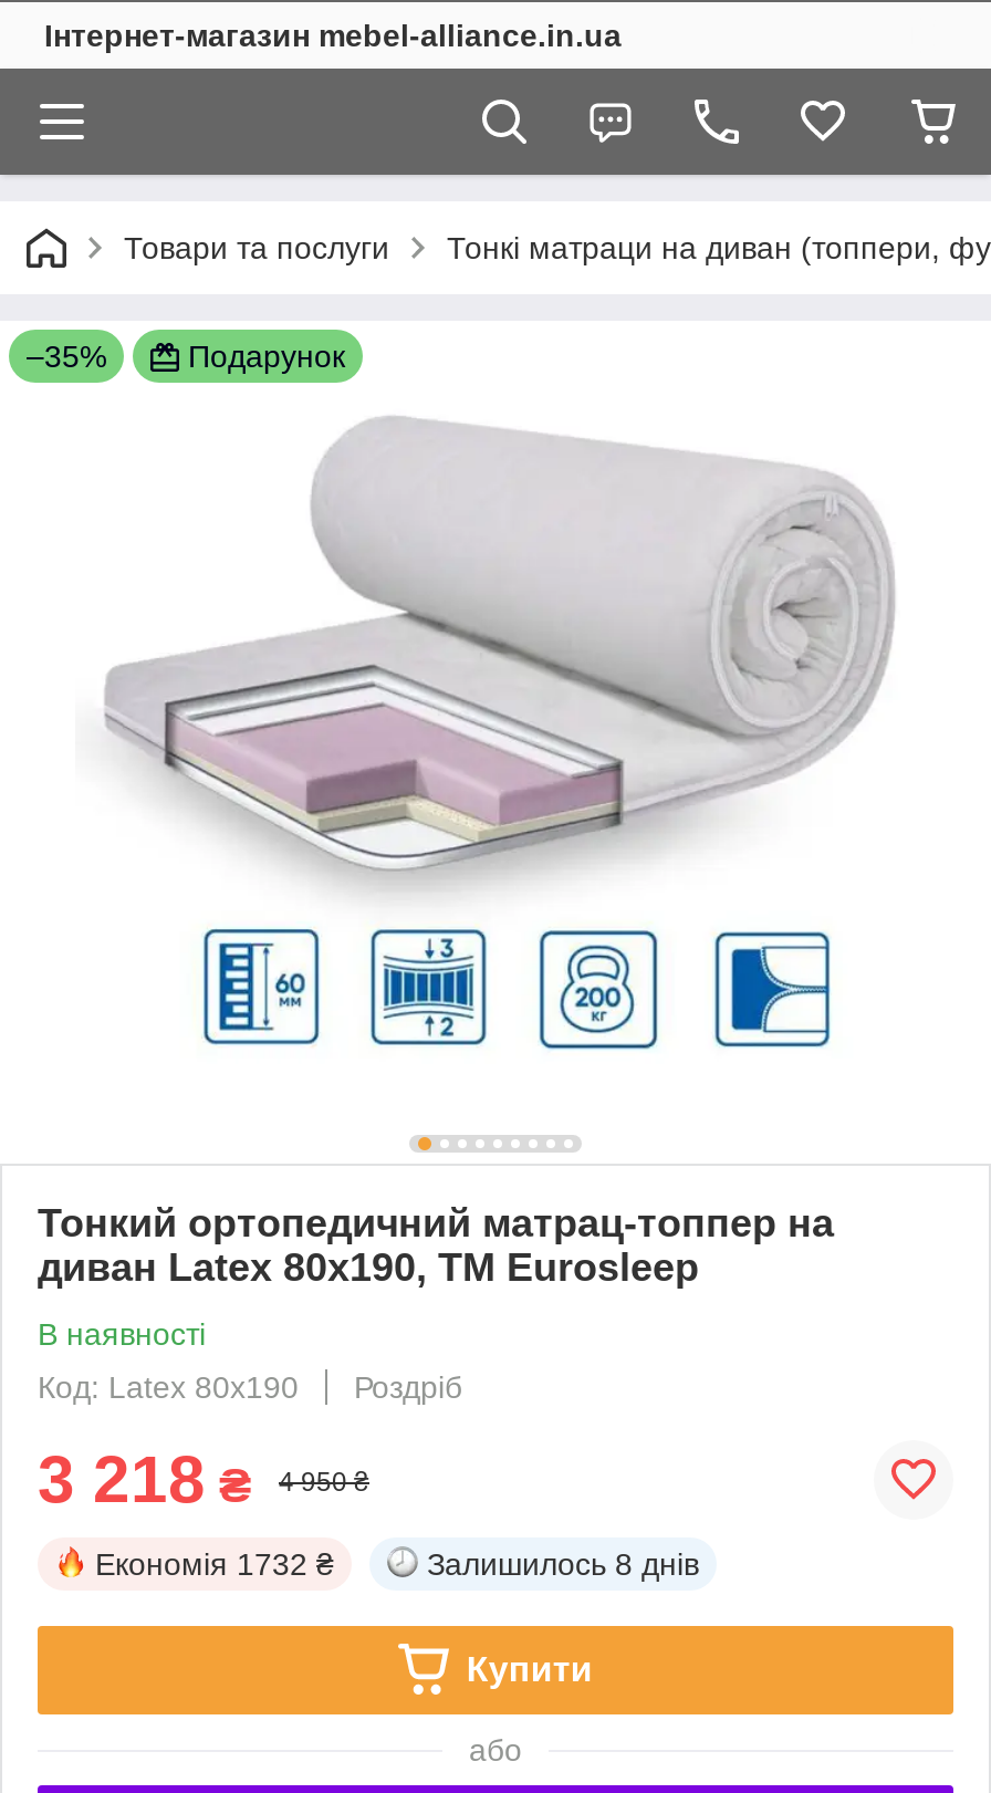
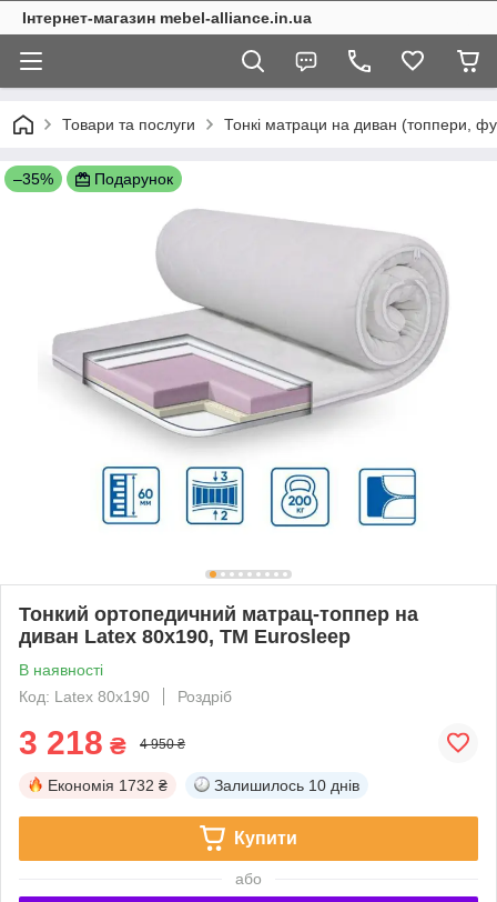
[427,1546,699,1581] Залишилось 8 днів -> [214,776,359,794] Залишилось 10 днів

